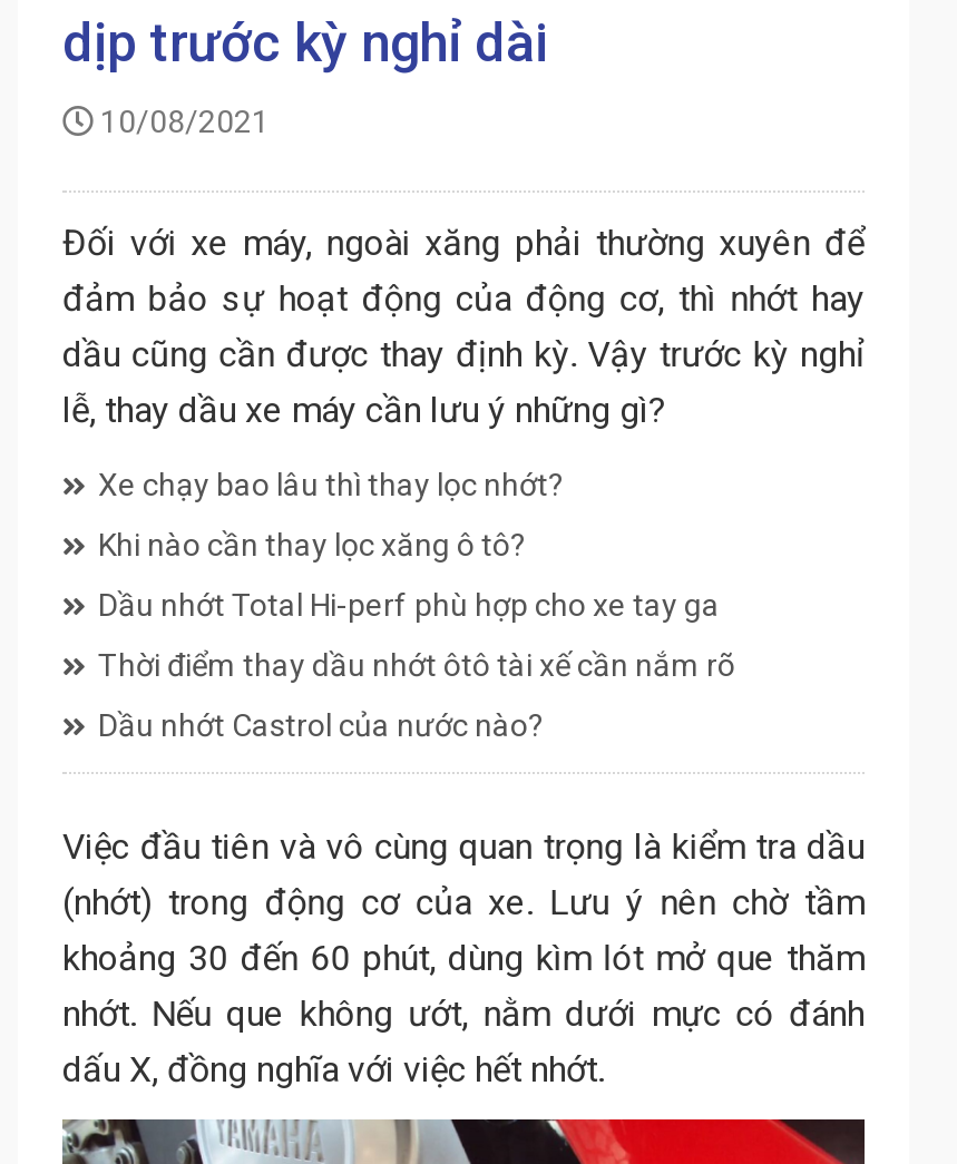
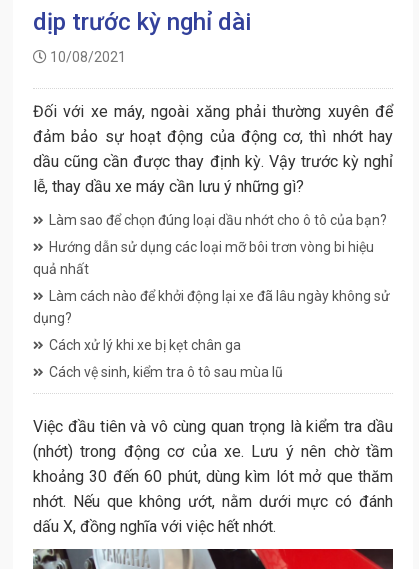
[98,467,564,503] Xe chạy bao lâu thì thay lọc nhớt? -> [49,212,387,228] Làm sao để chọn đúng loại dầu nhớt cho ô tô của bạn?
[98,528,526,563] Khi nào cần thay lọc xăng ô tô? -> [33,239,374,277] Hướng dẫn sử dụng các loại mỡ bôi trơn vòng bi hiệu | quả nhất
[98,588,720,623] Dầu nhớt Total Hi-perf phù hợp cho xe tay ga -> [33,288,390,326] Làm cách nào để khởi động lại xe đã lâu ngày không sử | dụng?
[98,648,735,683] Thời điểm thay dầu nhớt ôtô tài xế cần nắm rõ -> [49,337,241,353] Cách xử lý khi xe bị kẹt chân ga
[98,708,544,744] Dầu nhớt Castrol của nước nào? -> [49,364,283,380] Cách vệ sinh, kiểm tra ô tô sau mùa lũ

